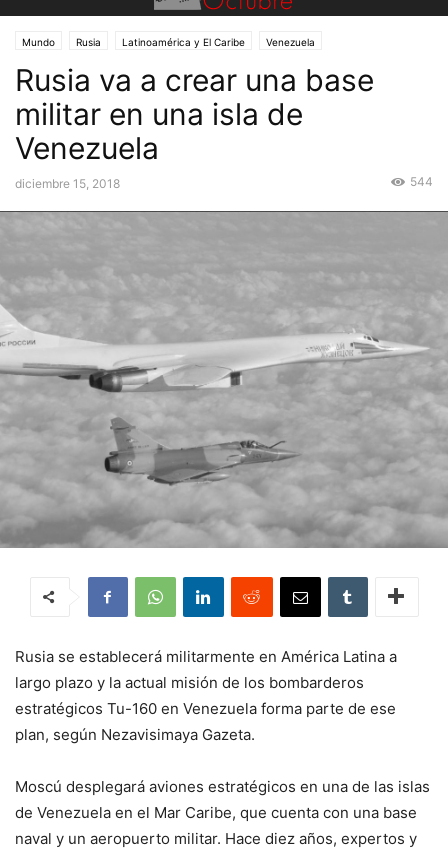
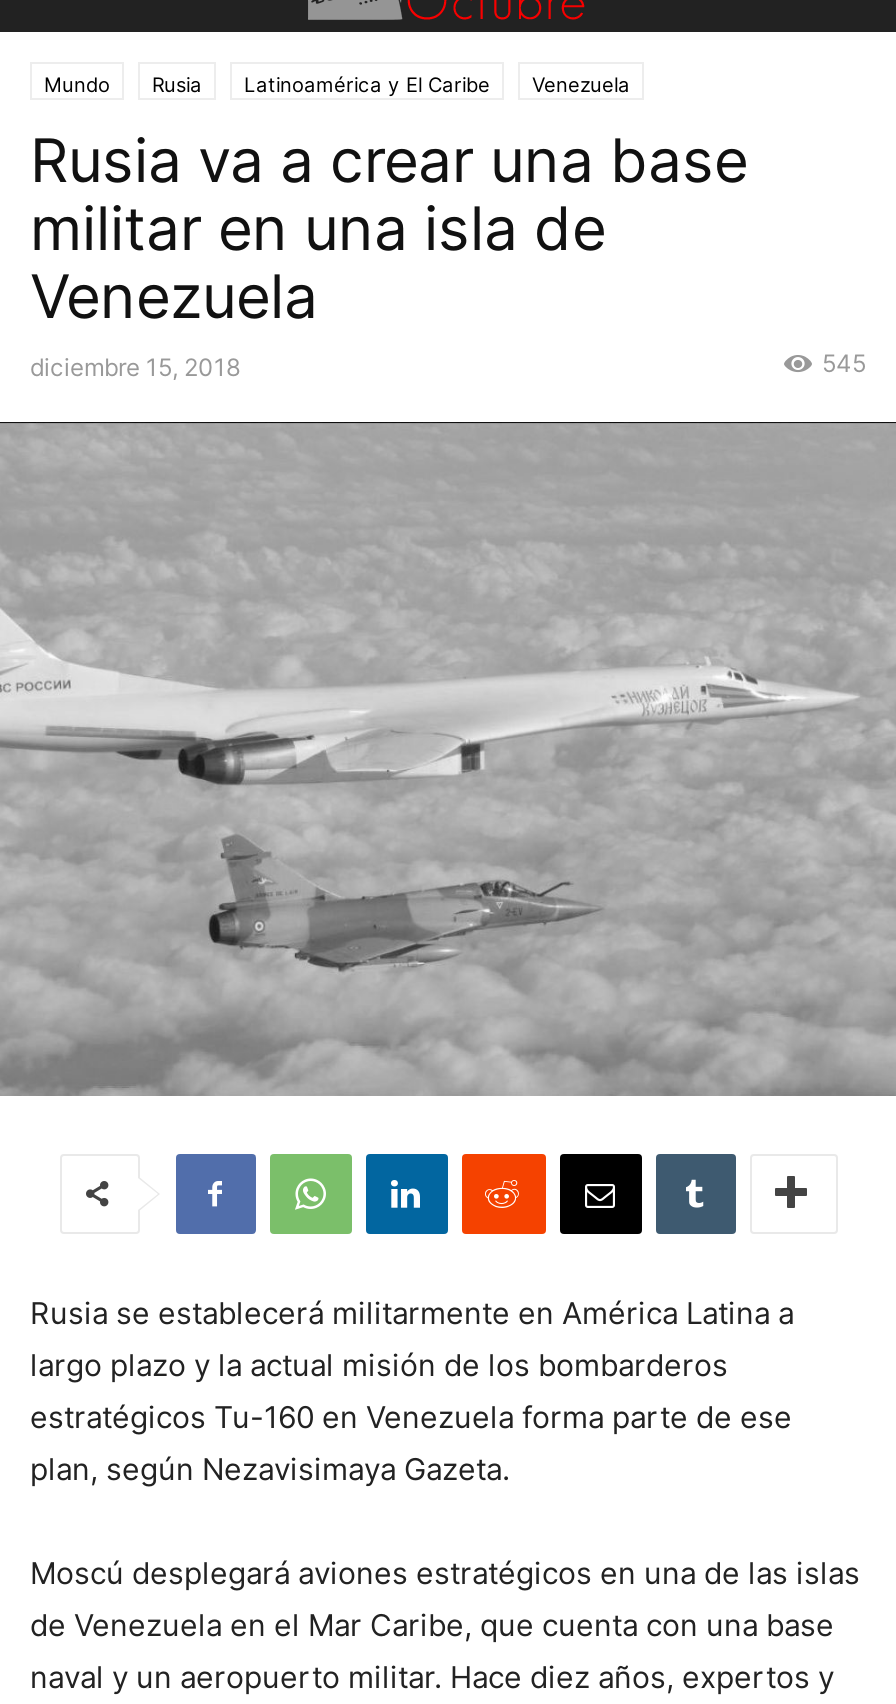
[410,174,433,189] 544 -> [822,348,866,378] 545

